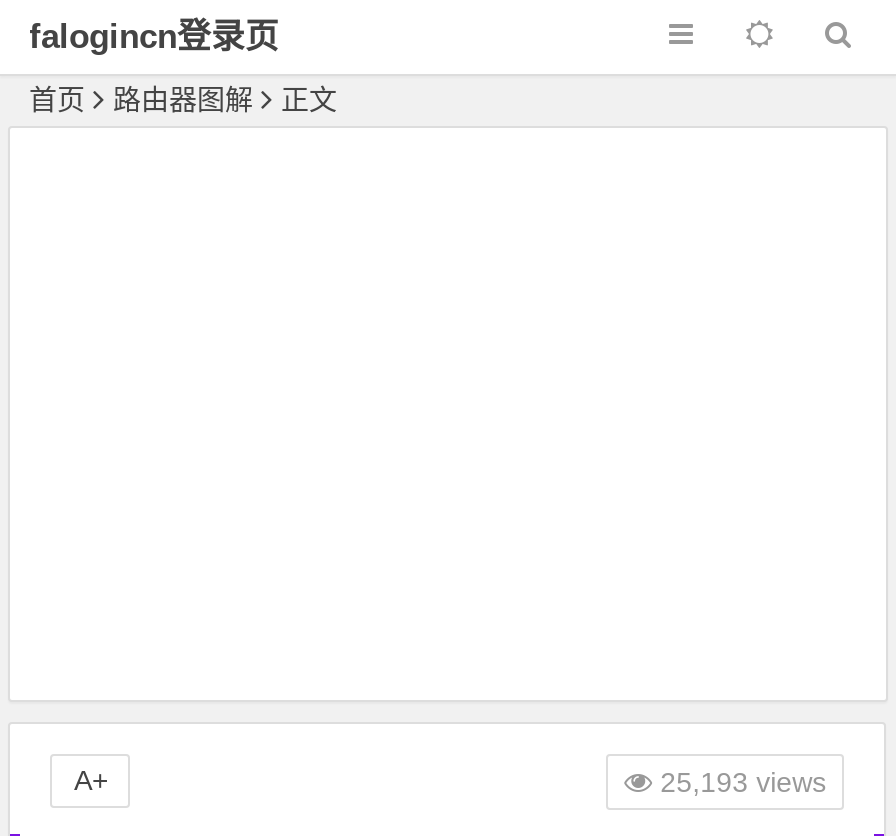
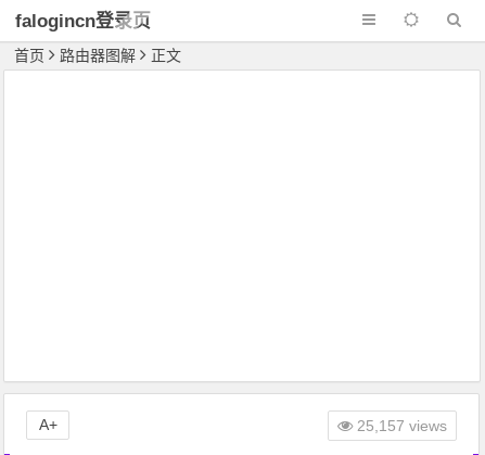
[652,766,826,798] 25,193 views -> [353,417,447,434] 25,157 views

